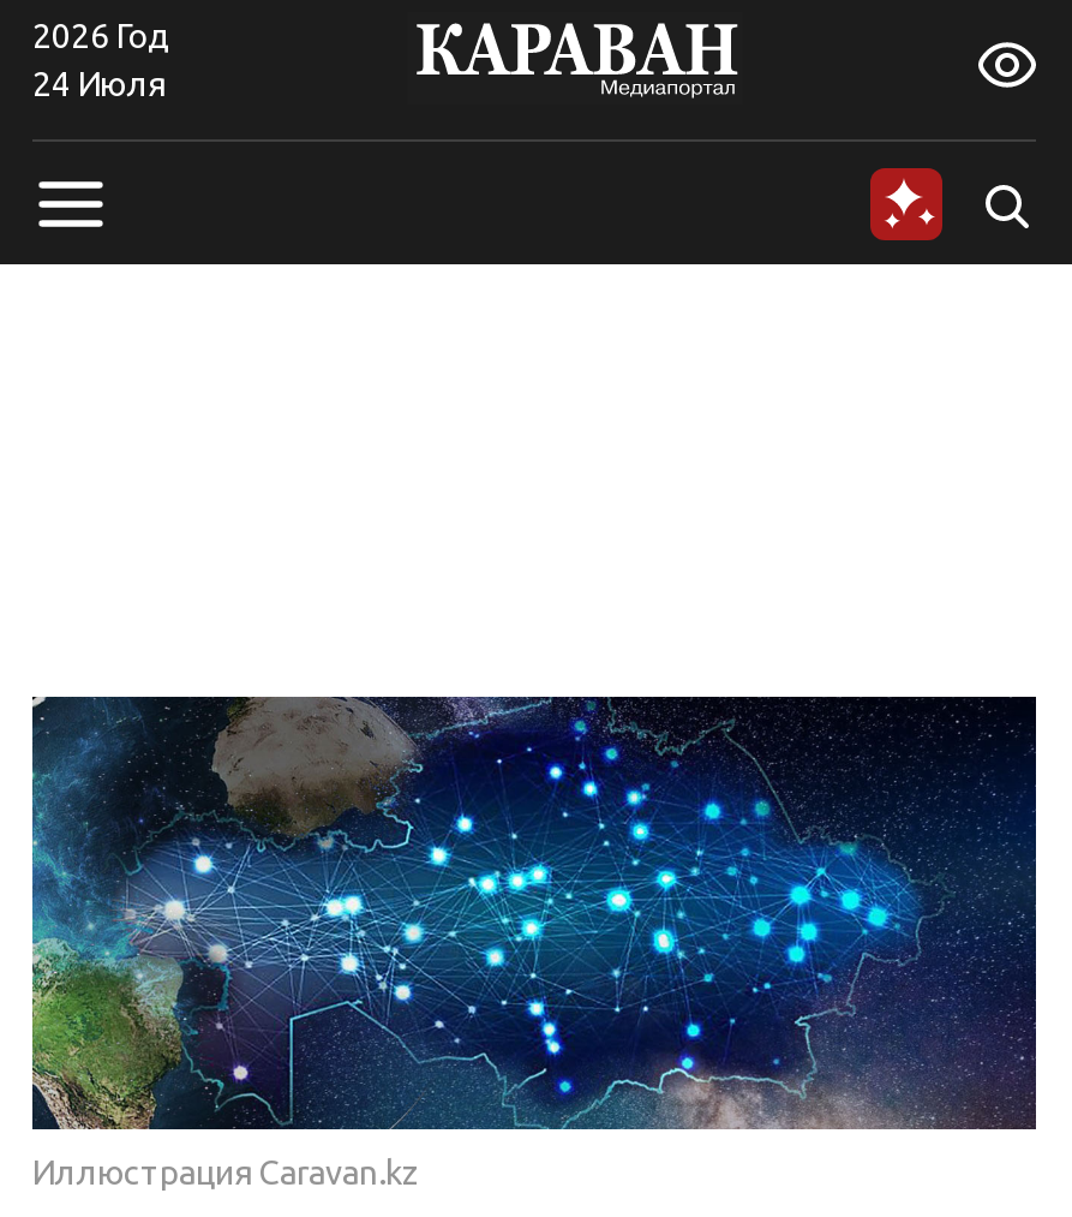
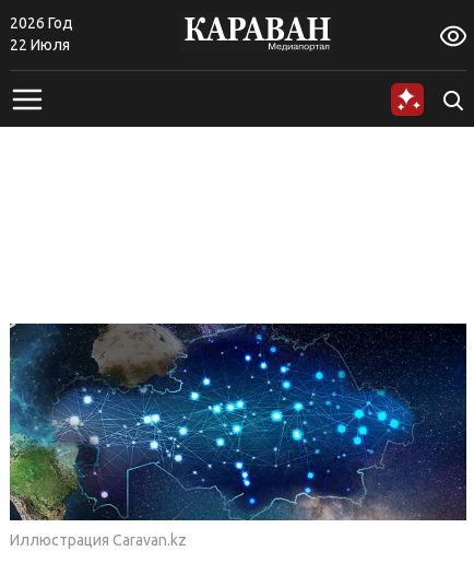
[32,64,164,103] 24 Июля -> [10,36,70,53] 22 Июля

